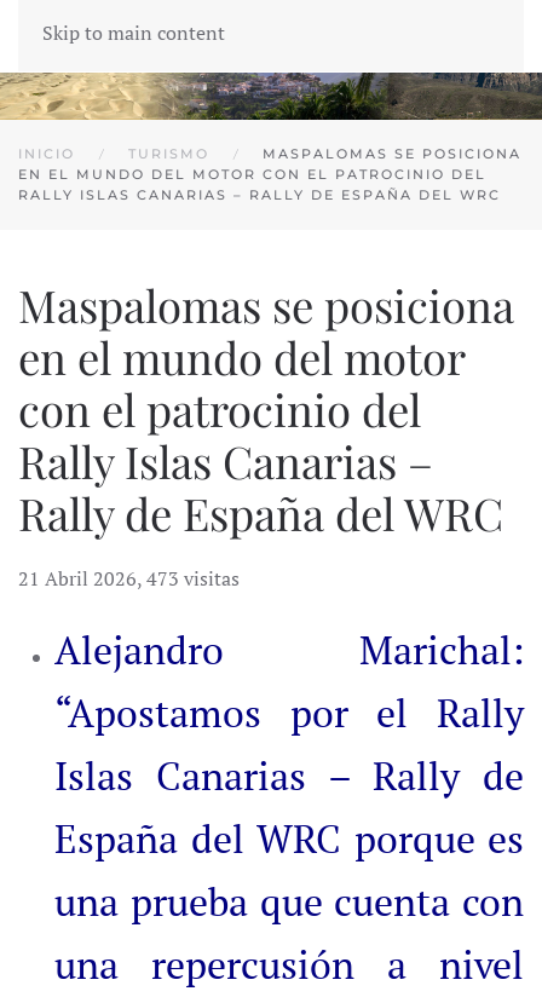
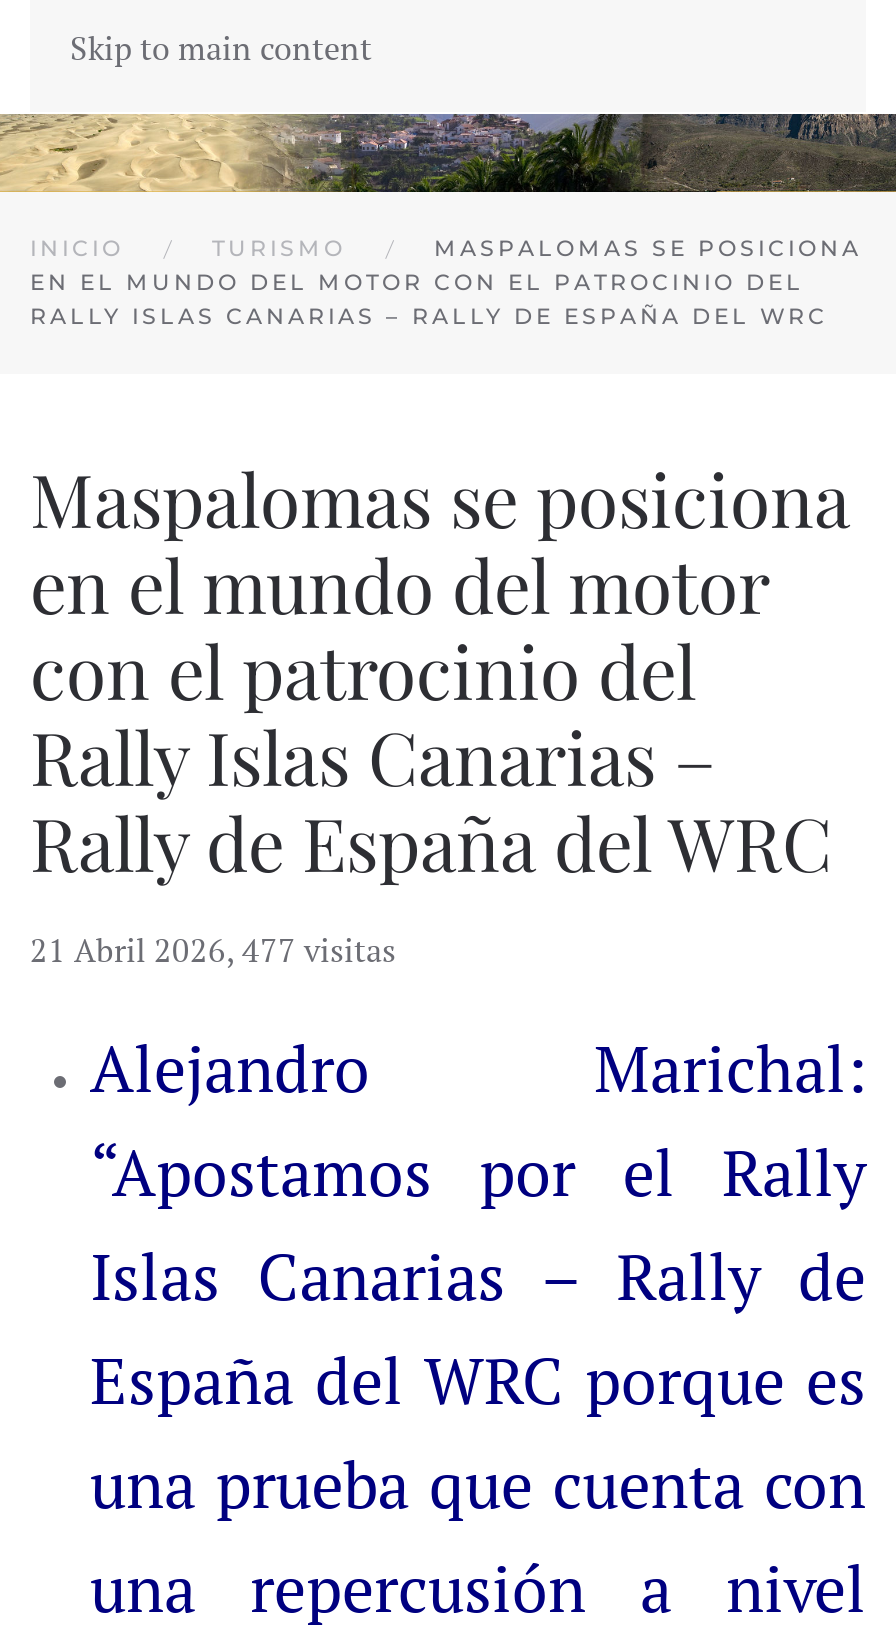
[18,566,240,592] 21 Abril 2026, 473 visitas -> [30,929,396,973] 21 Abril 2026, 477 visitas

